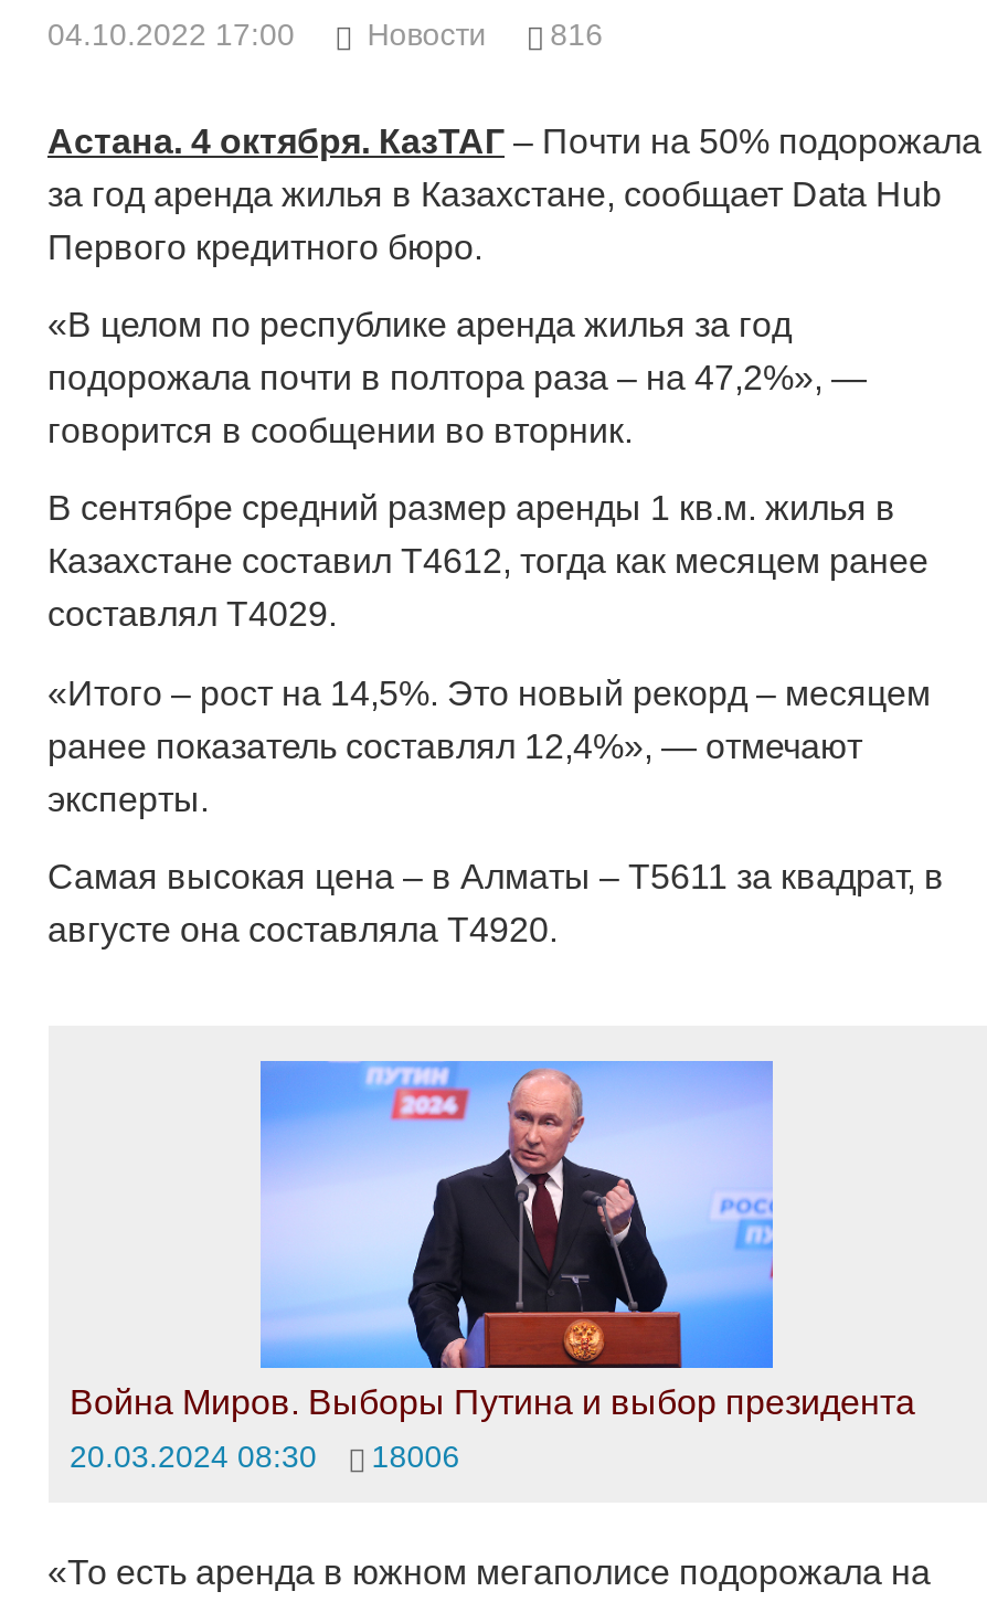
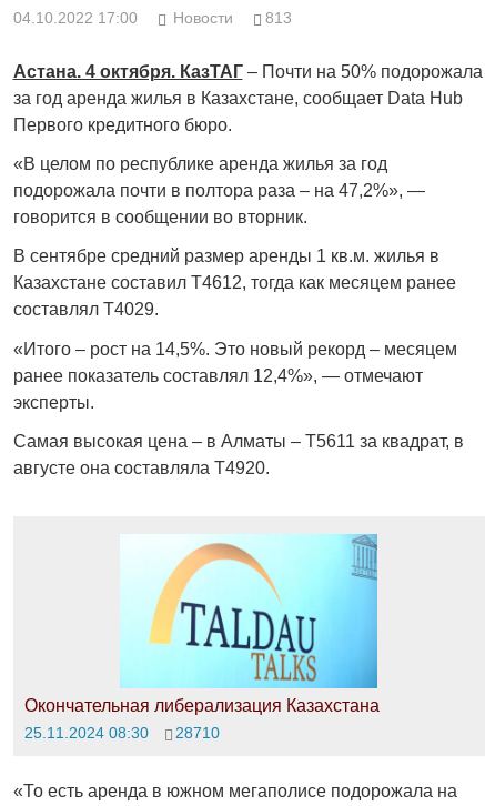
[367,17,603,52] Новости 816 -> [173,9,292,27] Новости 813
[70,1059,915,1473] [image] | Война Миров. Выборы Путина и выбор президента | 20.03.2024 08:30 | 18006 -> [24,533,379,741] [image] | Окончательная либерализация Казахстана | 25.11.2024 08:30 | 28710

